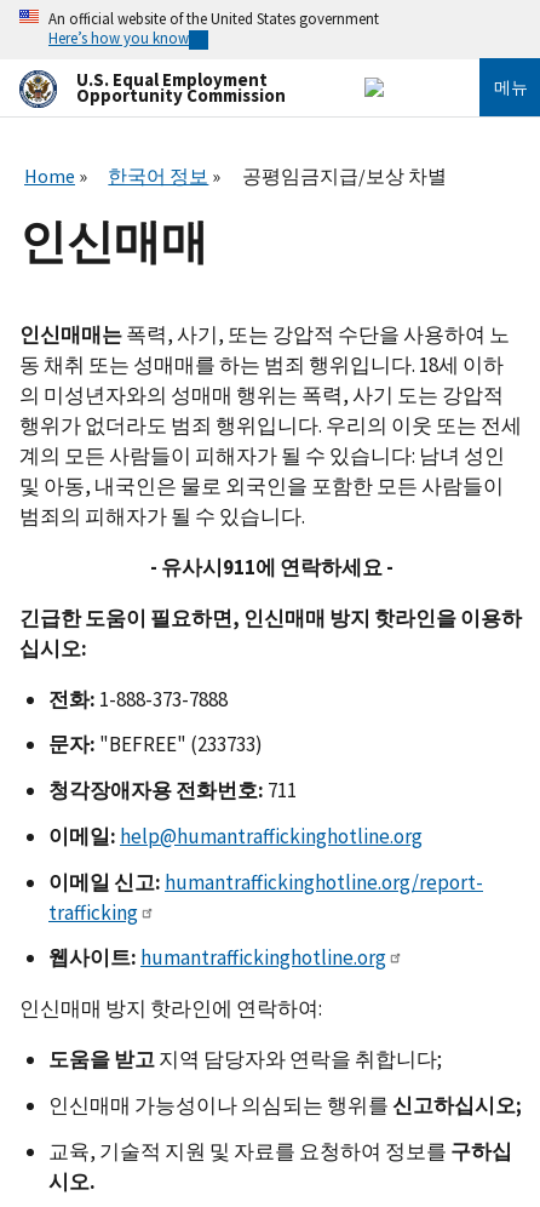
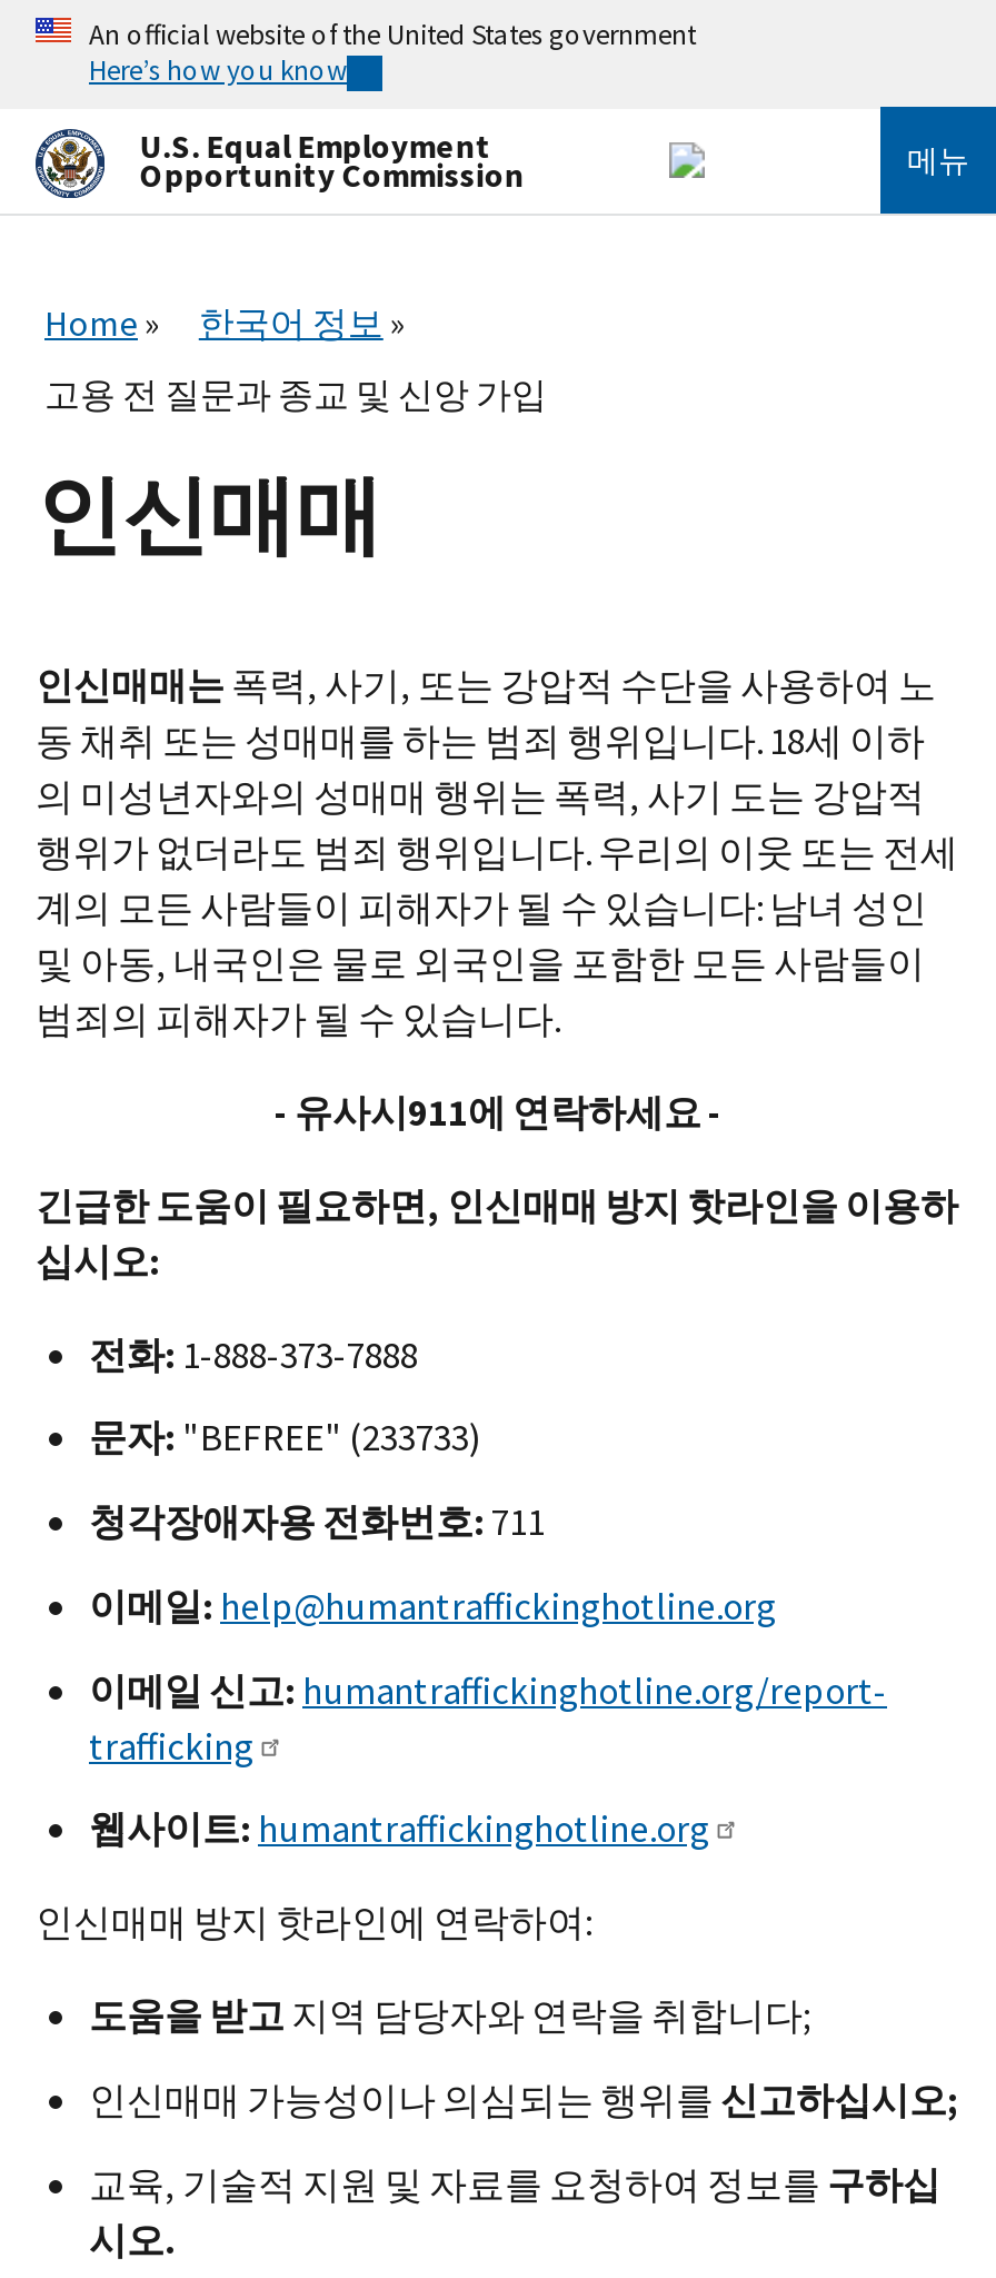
[242,163,447,188] 공평임금지급/보상 차별 -> [44,371,547,416] 고용 전 질문과 종교 및 신앙 가입

